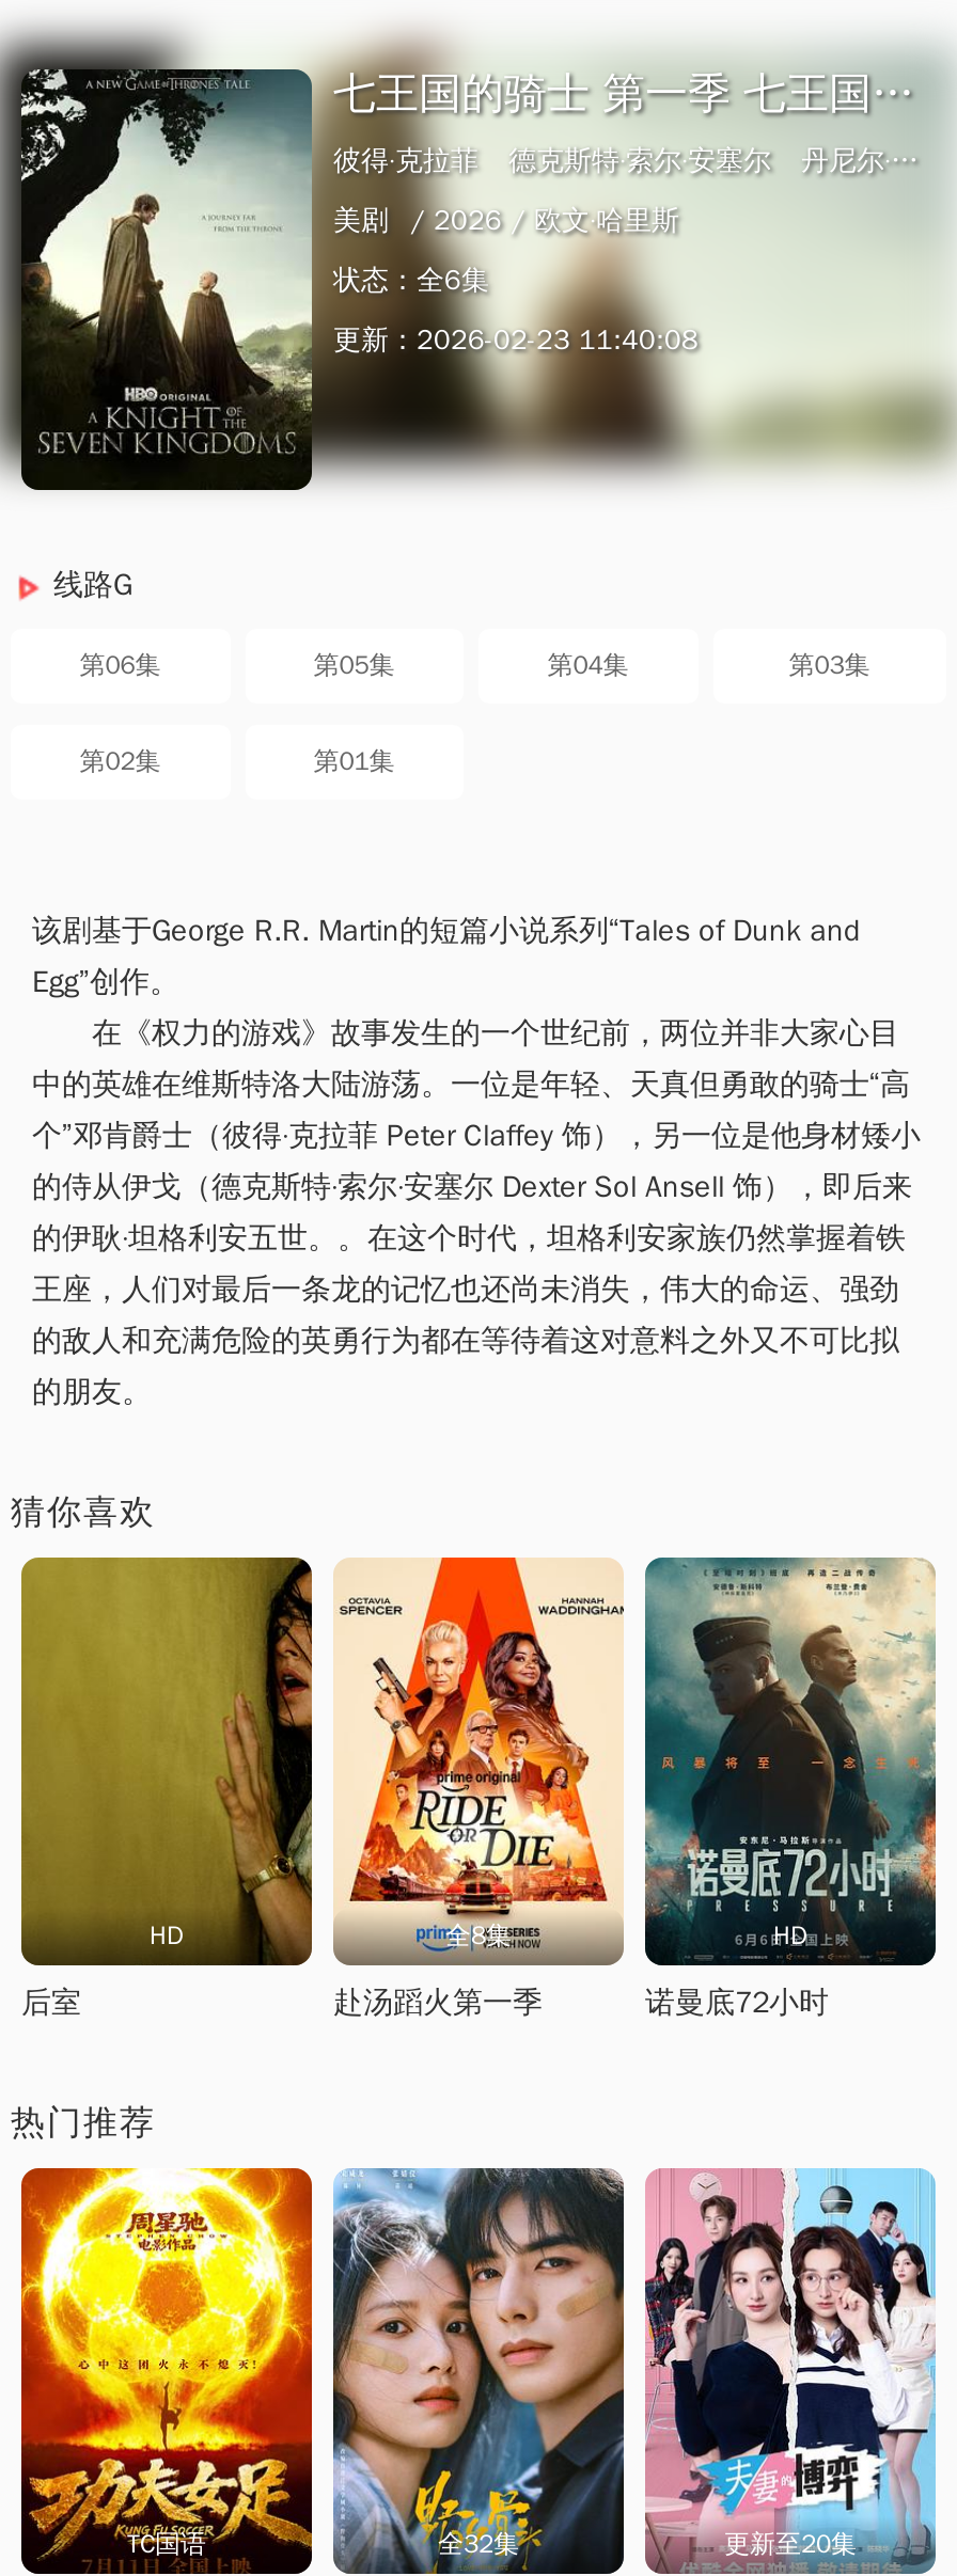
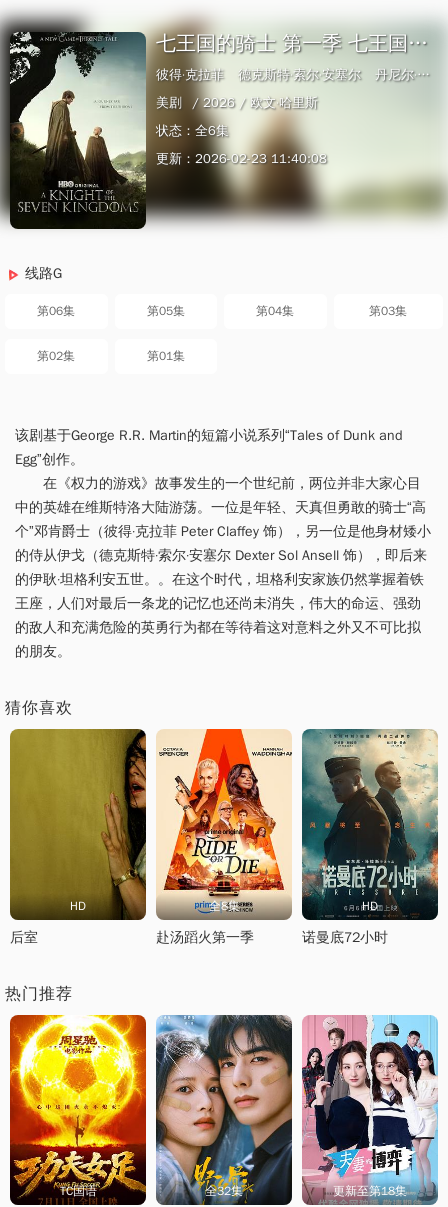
[724,2527,857,2561] 更新至20集 -> [333,1183,407,1199] 更新至第18集

